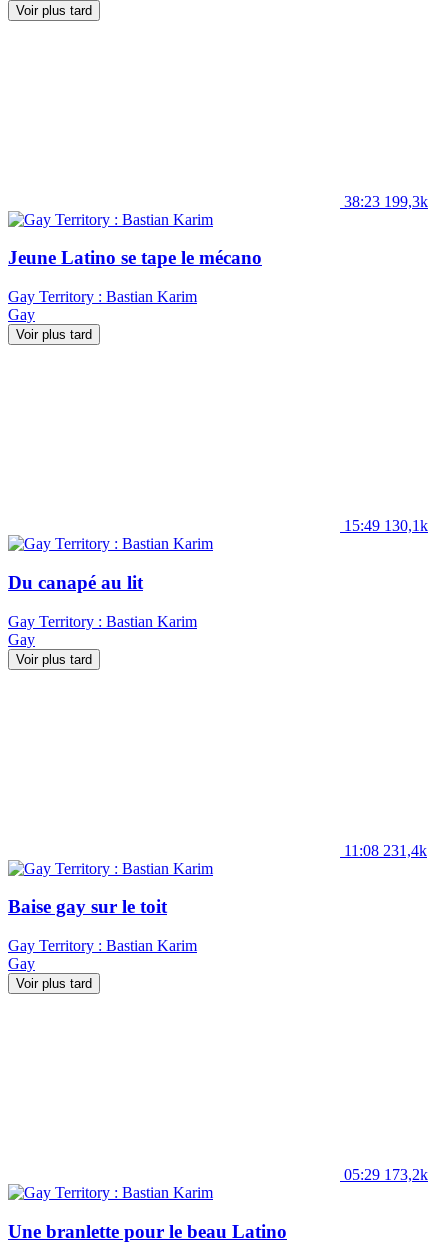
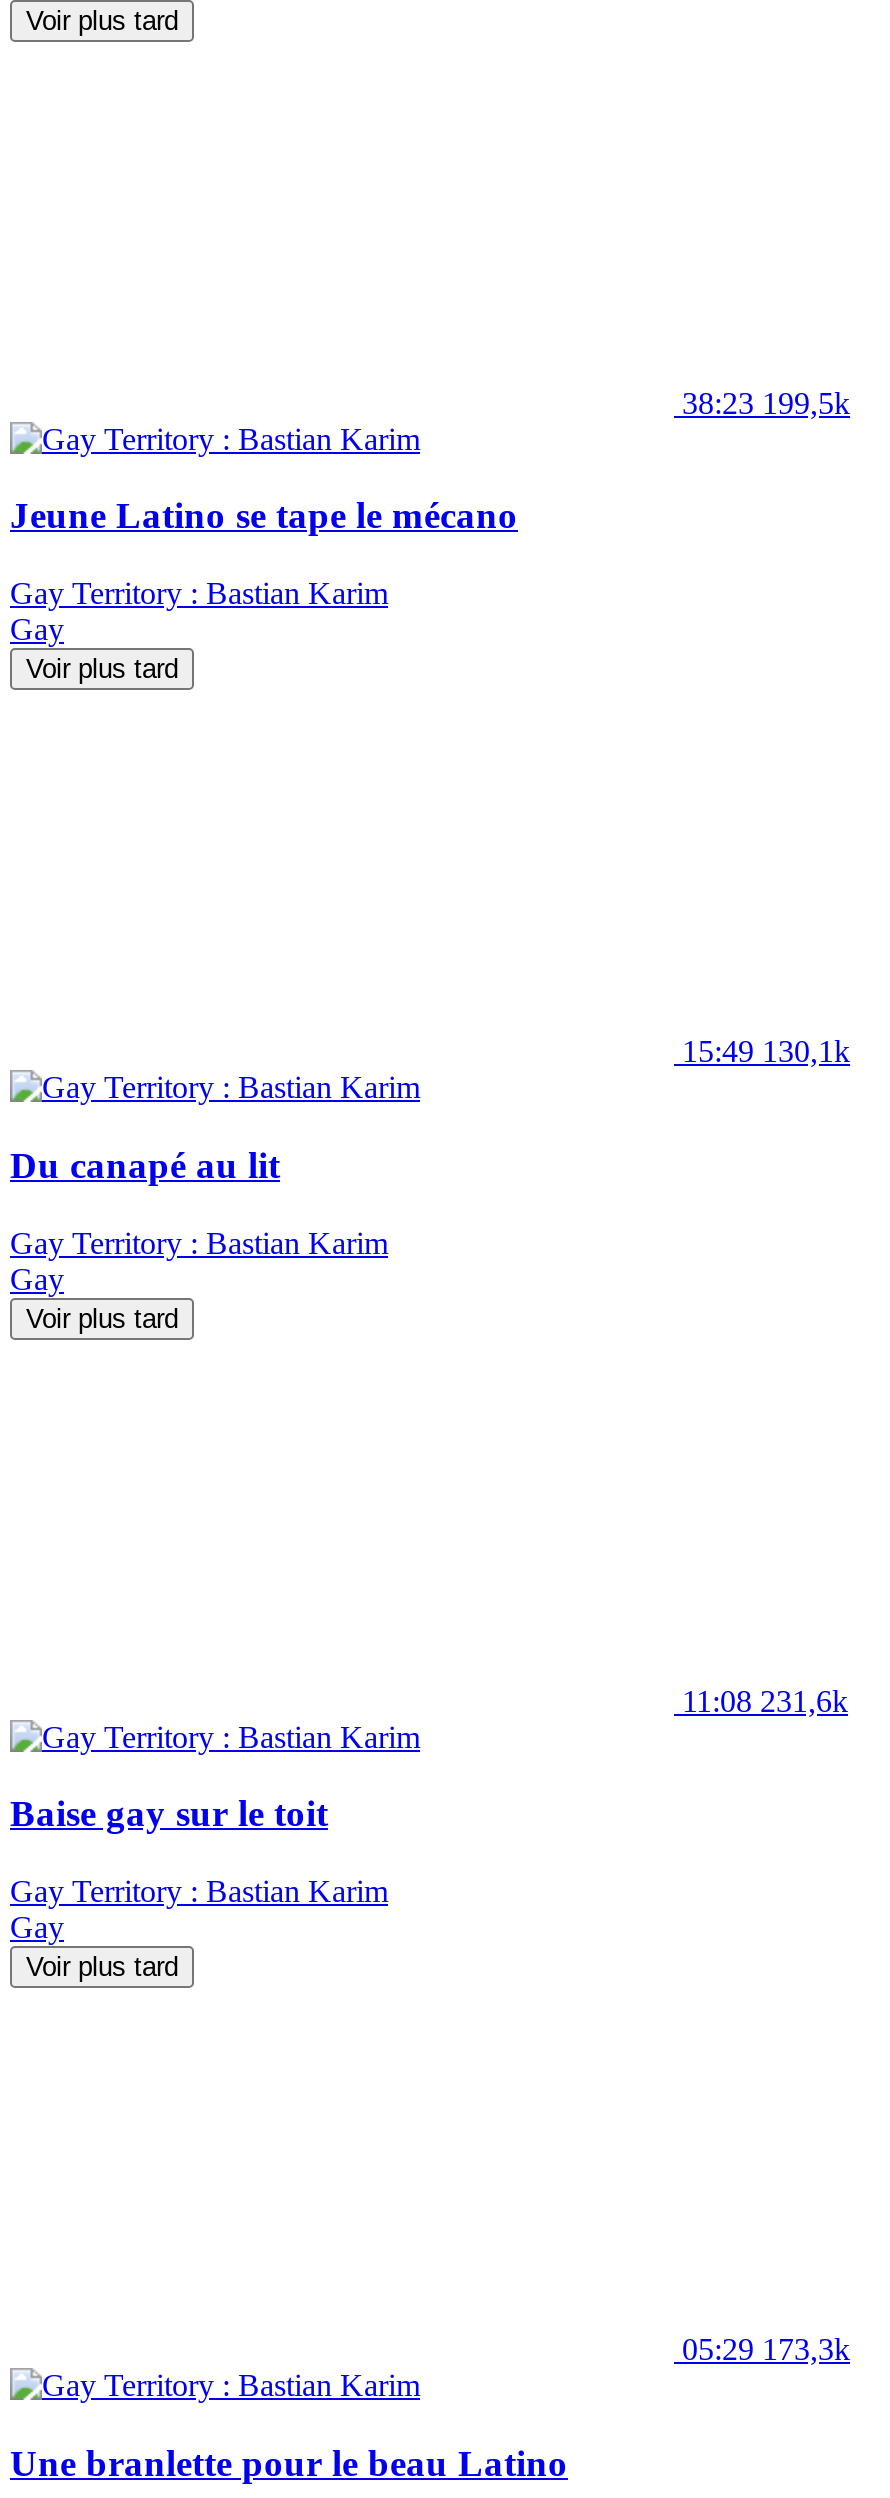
[344,193,428,210] 38:23 199,3k -> [682,386,850,420] 38:23 199,5k
[344,842,427,859] 11:08 231,4k -> [682,1683,848,1717] 11:08 231,6k
[344,1166,428,1183] 05:29 173,2k -> [682,2332,850,2366] 05:29 173,3k

